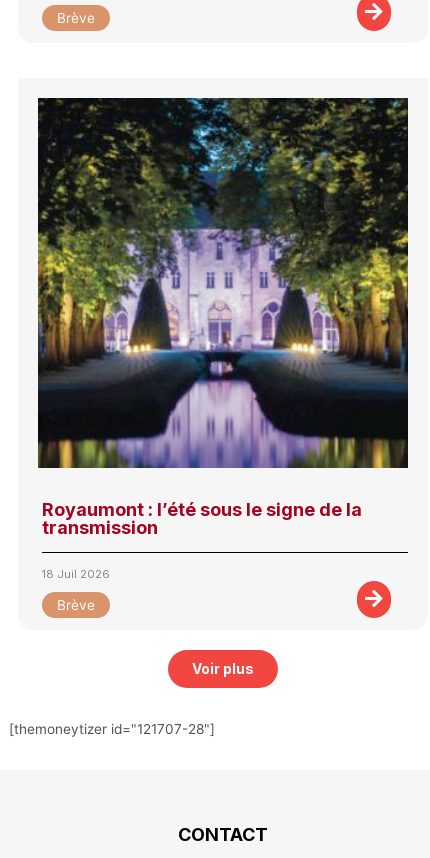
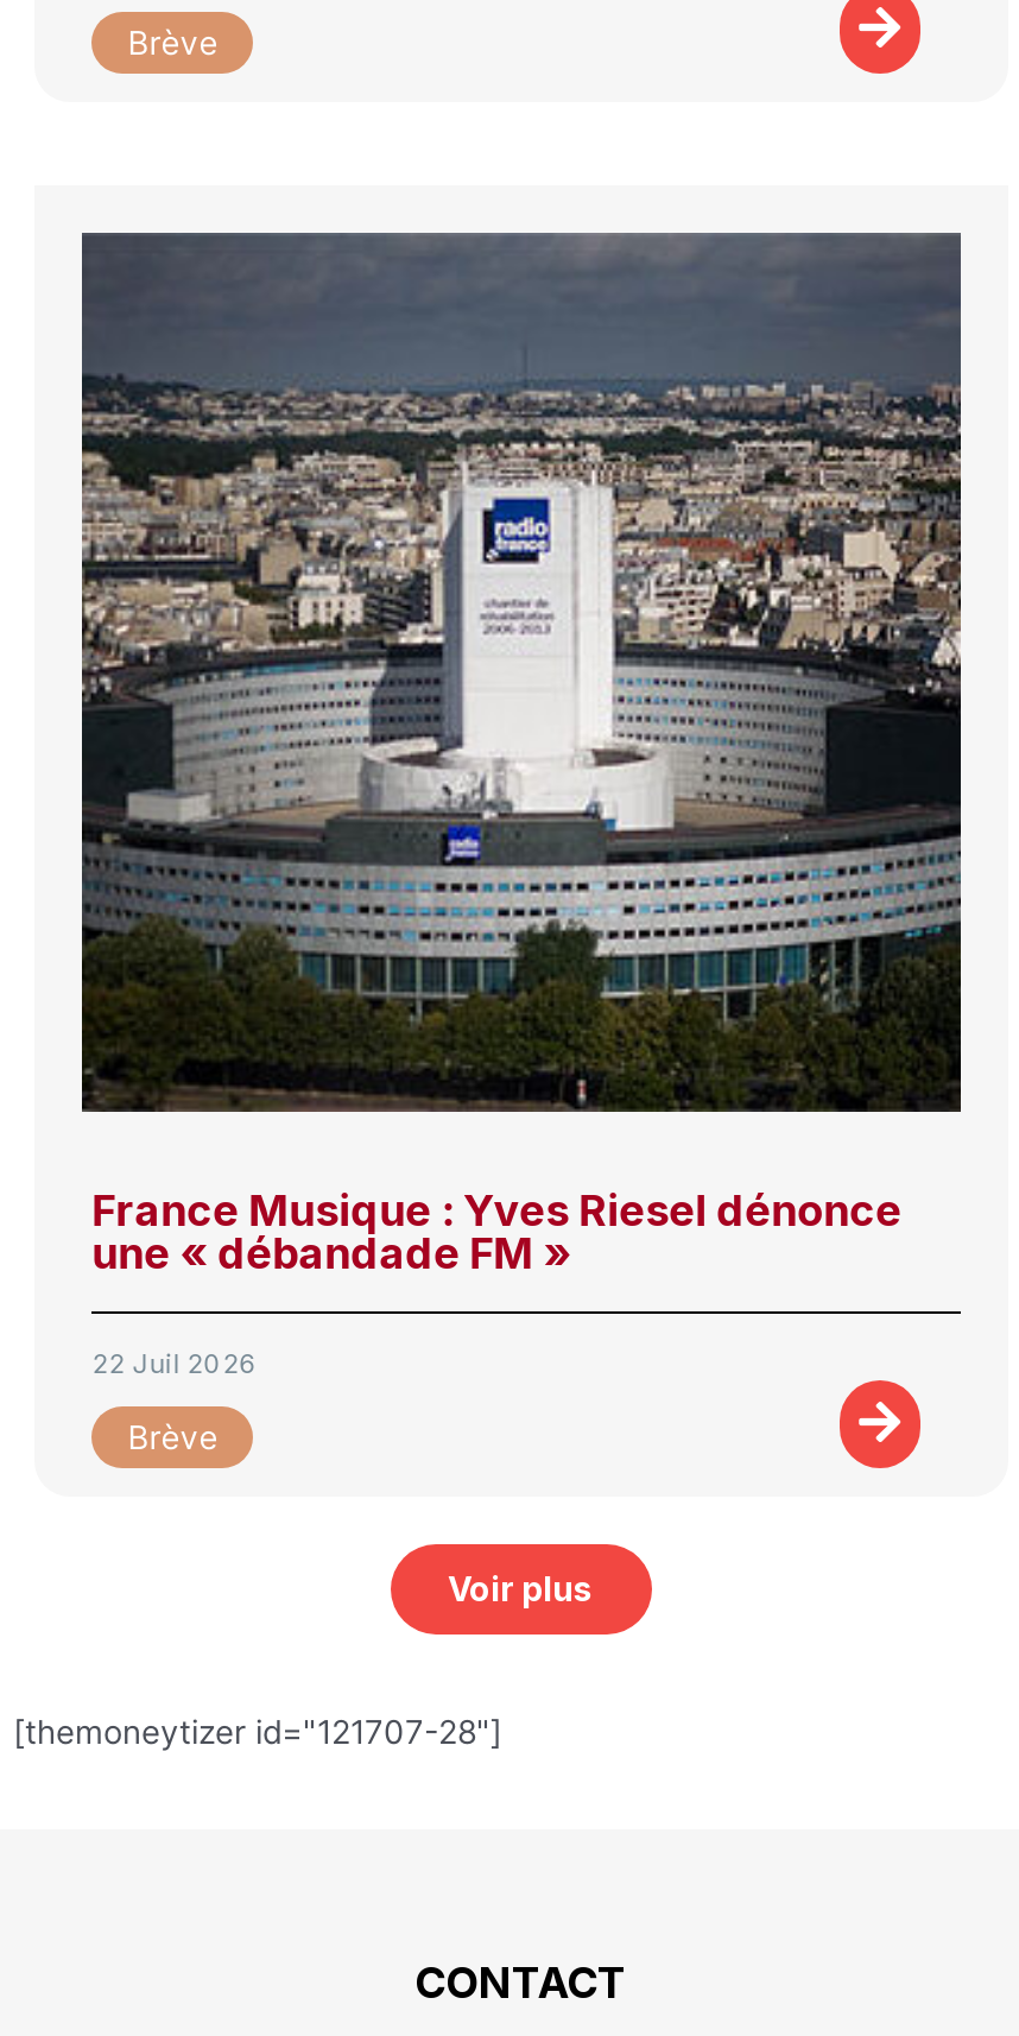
[37,97,409,538] [image] | Royaumont : l’été sous le signe de la | transmission -> [80,230,963,1279] [image] | France Musique : Yves Riesel dénonce | une « débandade FM »
[42,567,110,581] 18 Juil 2026 -> [92,1348,258,1381] 22 Juil 2026

